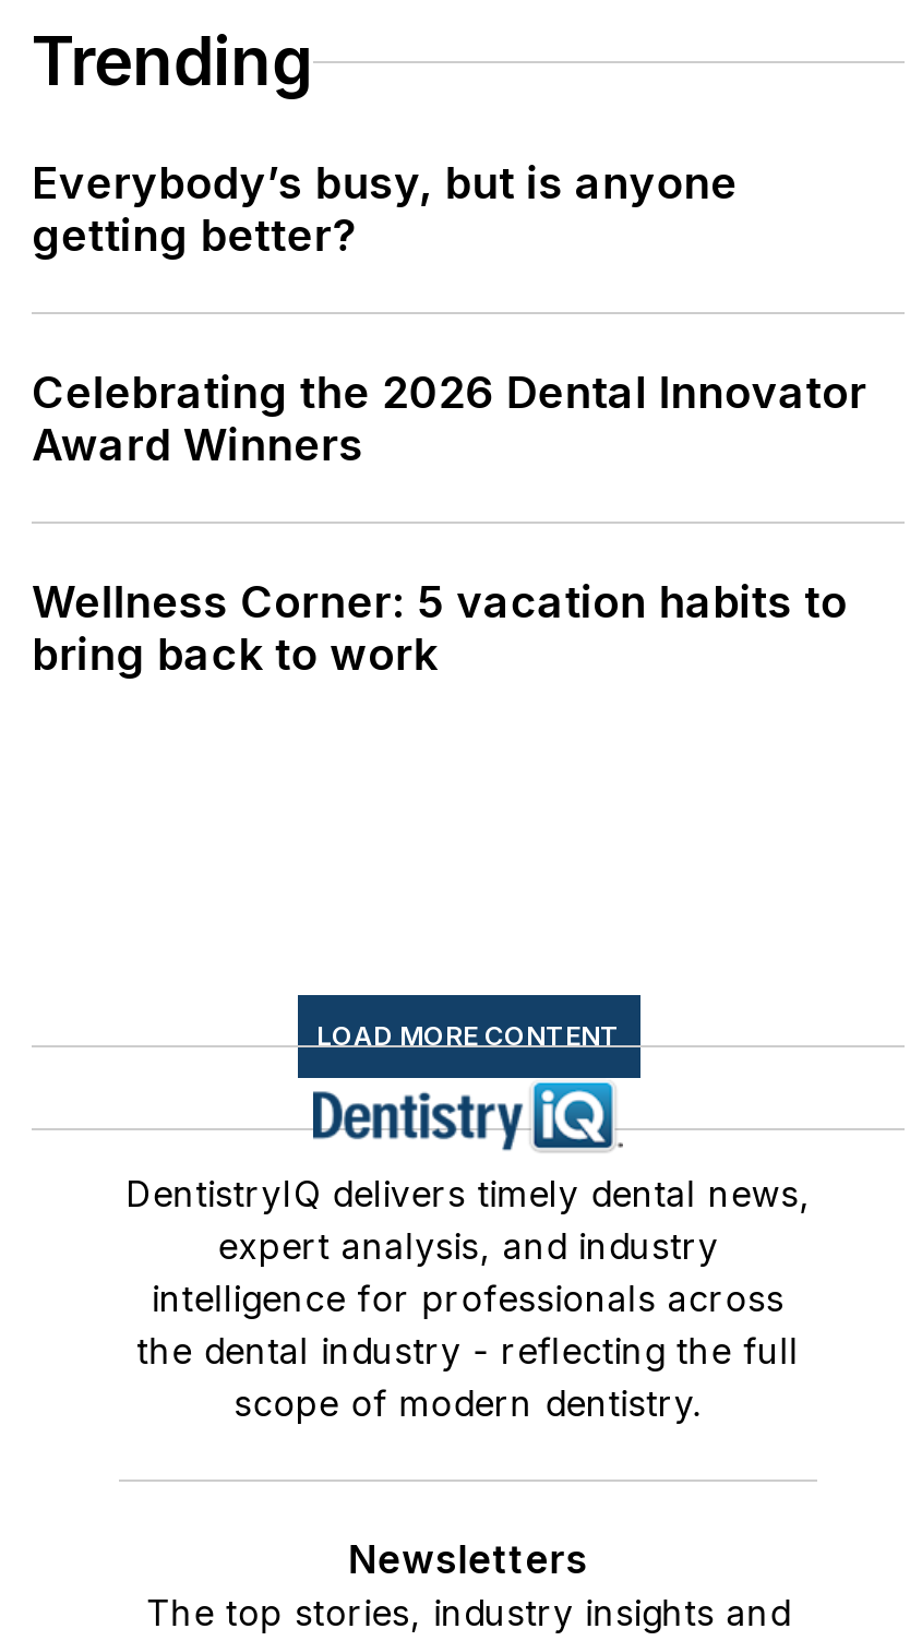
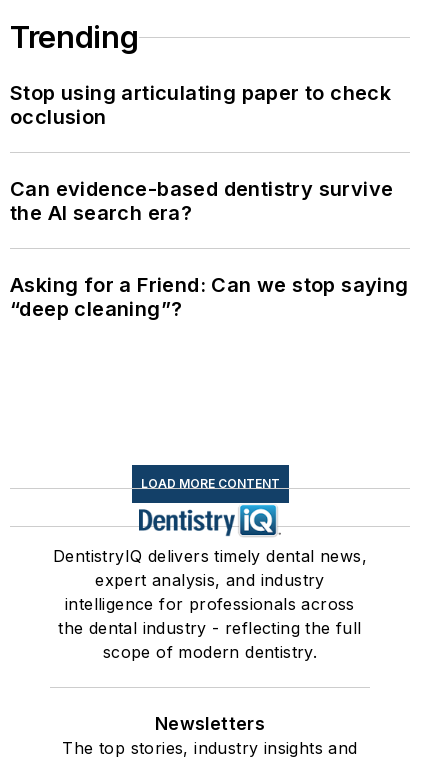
[32,157,737,262] Everybody’s busy, but is anyone | getting better? -> [10,81,391,129] Stop using articulating paper to check | occlusion
[32,367,867,471] Celebrating the 2026 Dental Innovator | Award Winners -> [10,177,393,225] Can evidence-based dentistry survive | the AI search era?
[32,576,847,681] Wellness Corner: 5 vacation habits to | bring back to work -> [10,273,409,321] Asking for a Friend: Can we stop saying | “deep cleaning”?

